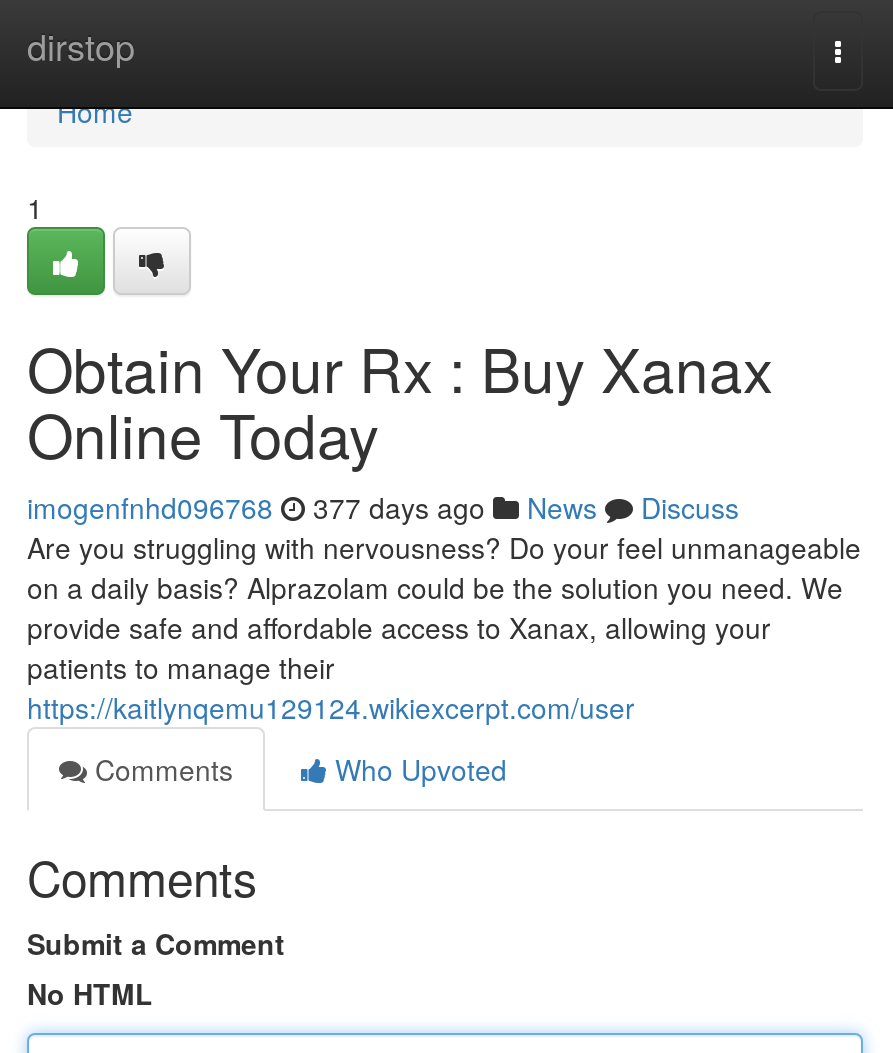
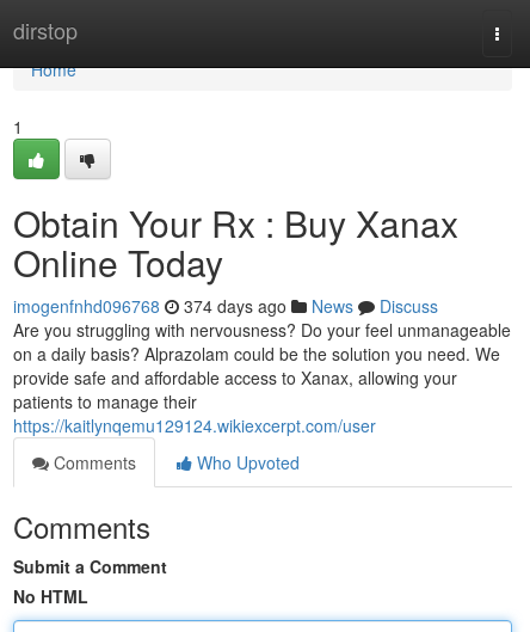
[27,487,739,527] imogenfnhd096768 377 days ago News Discuss -> [13,294,438,318] imogenfnhd096768 374 days ago News Discuss

